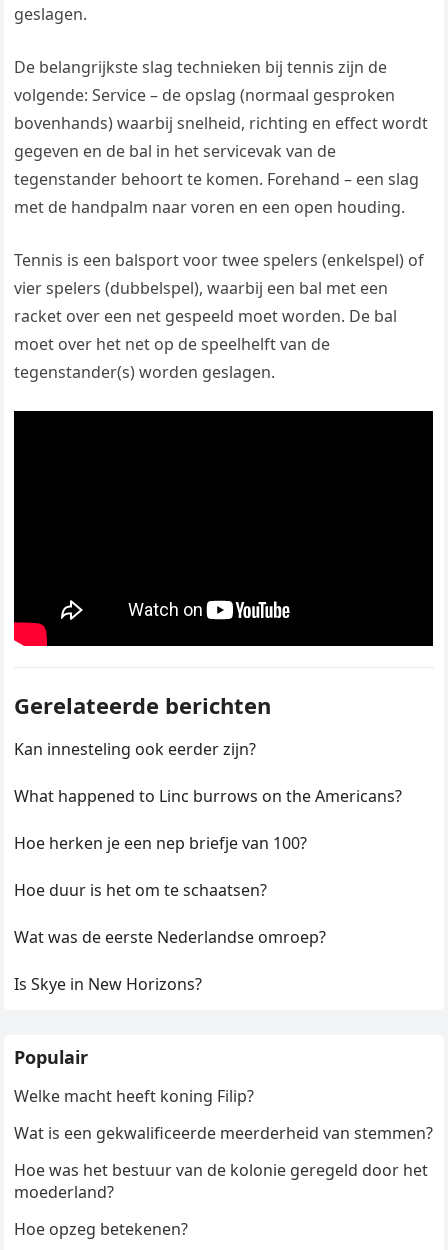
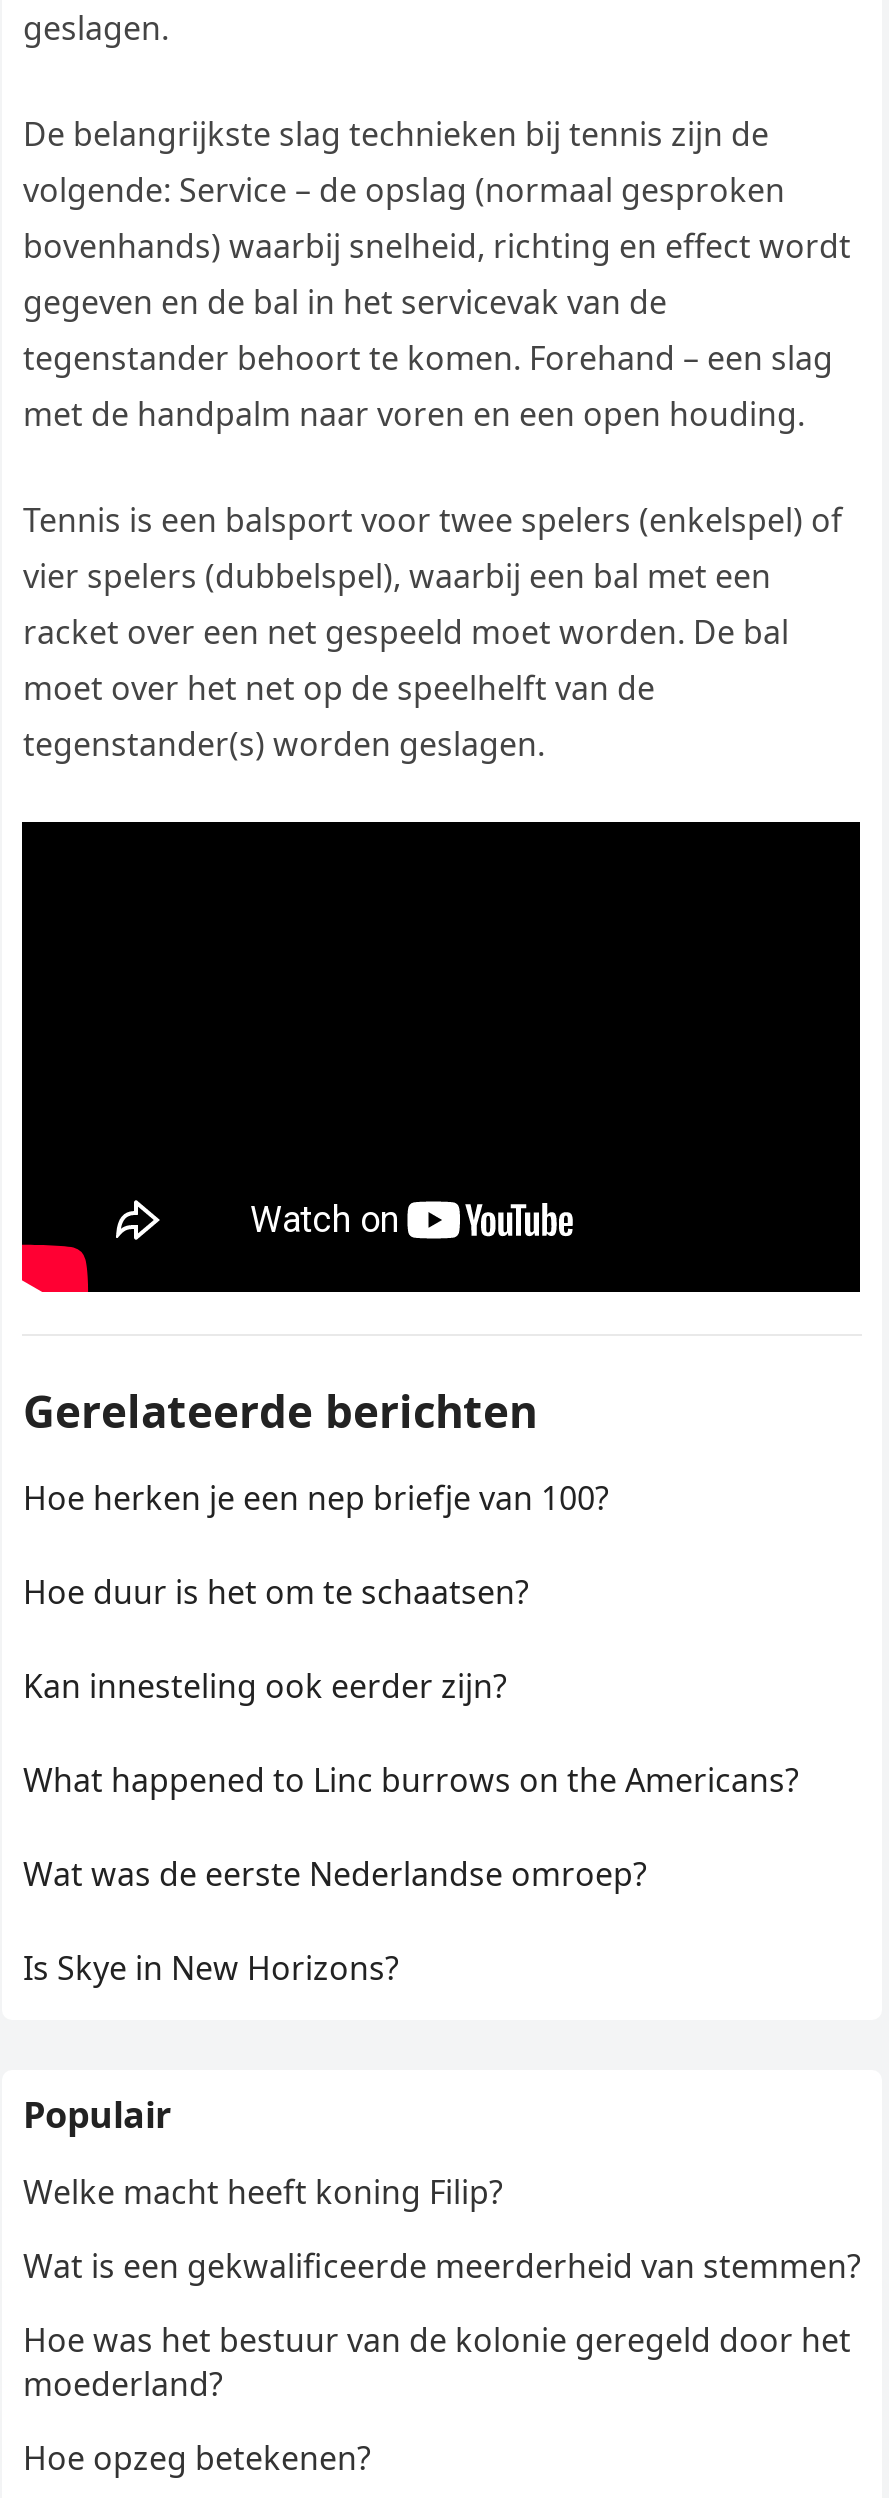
moved [14,738,402,807] -> [23,1664,799,1802]: Kan innesteling ook eerder zijn? | What happened to Linc burrows on the Americans?
moved [14,832,307,901] -> [23,1476,609,1614]: Hoe herken je een nep briefje van 100? | Hoe duur is het om te schaatsen?

